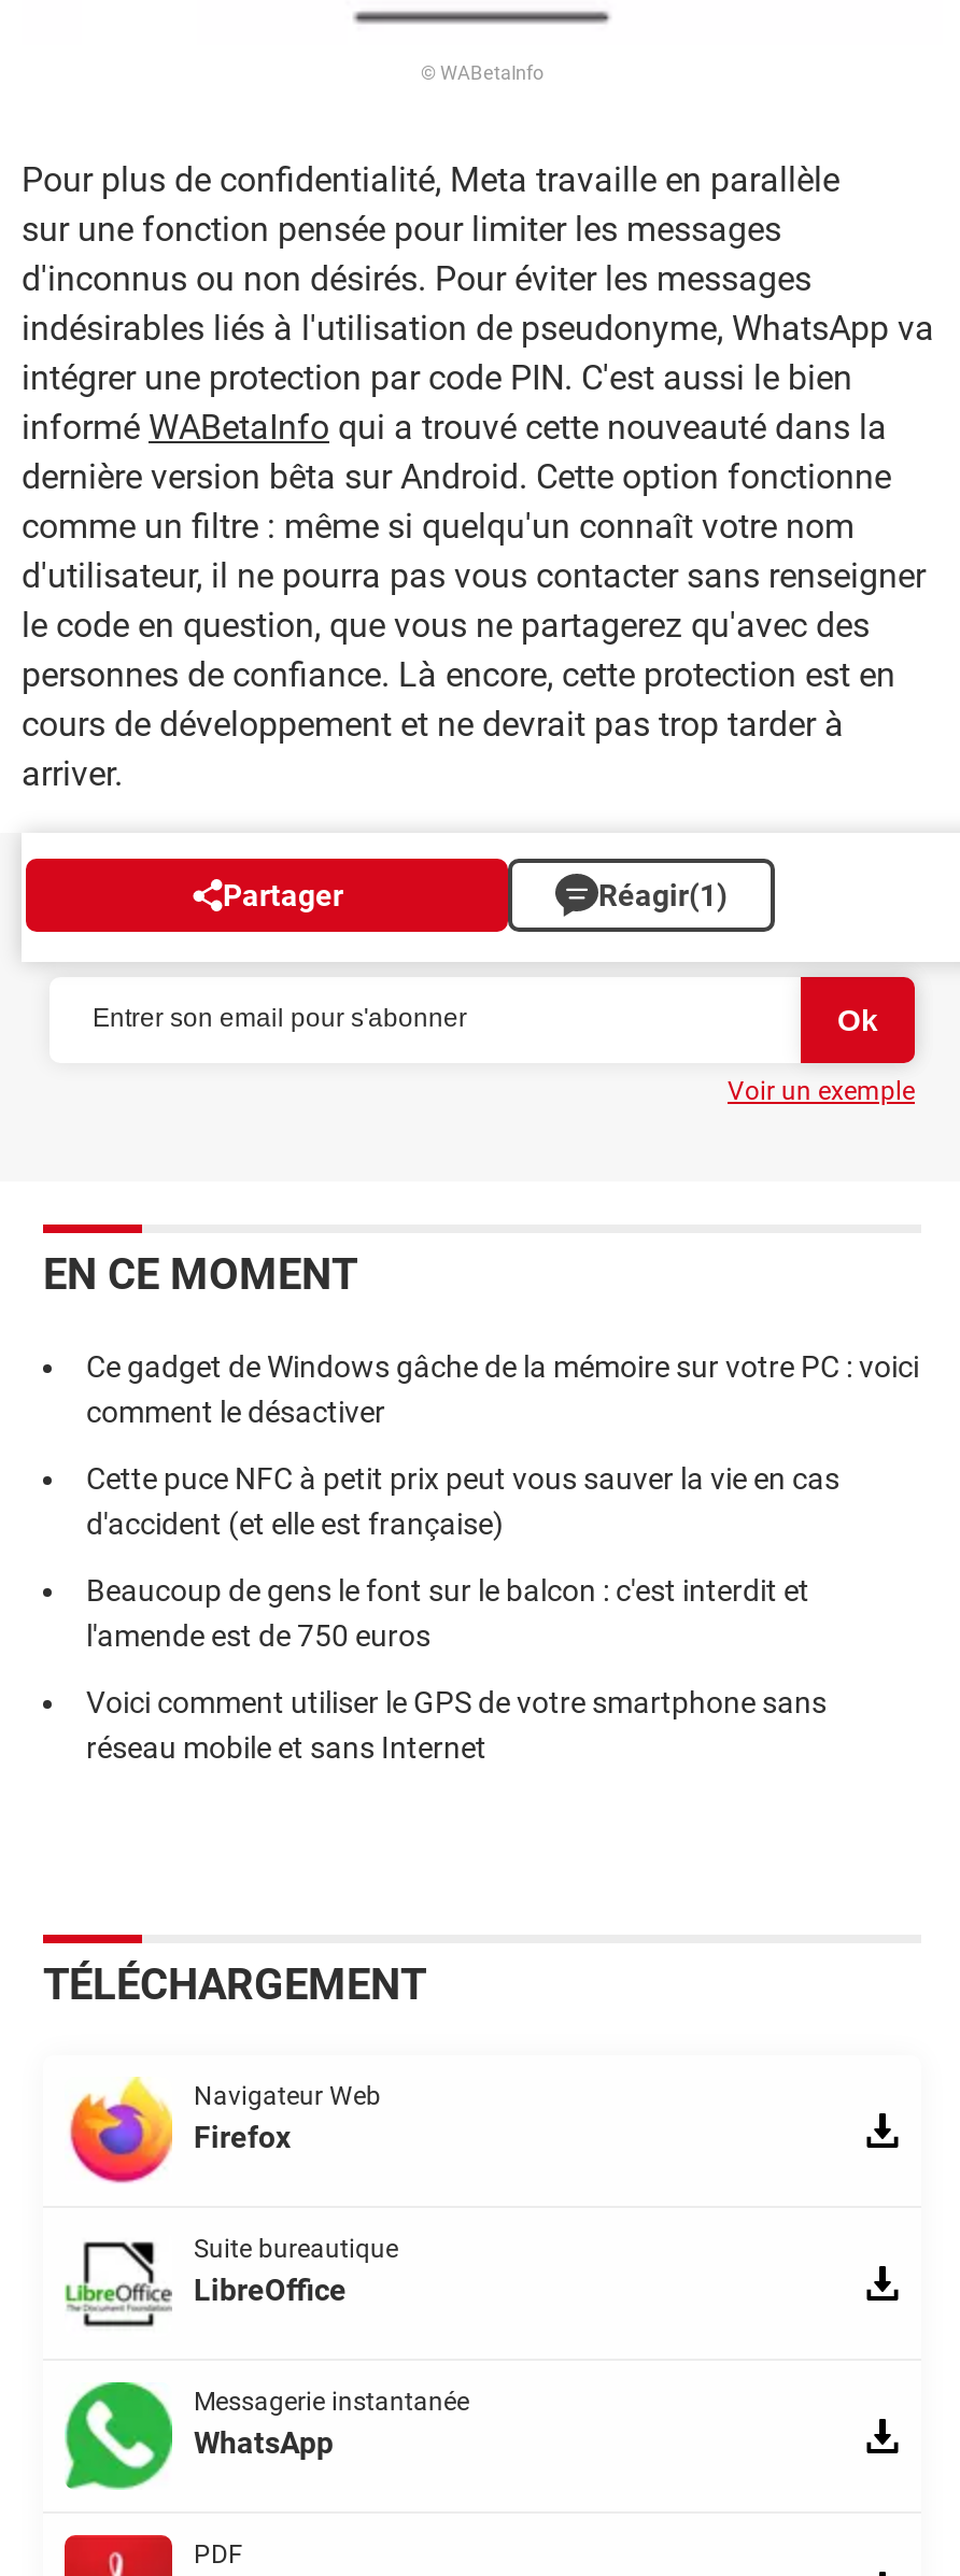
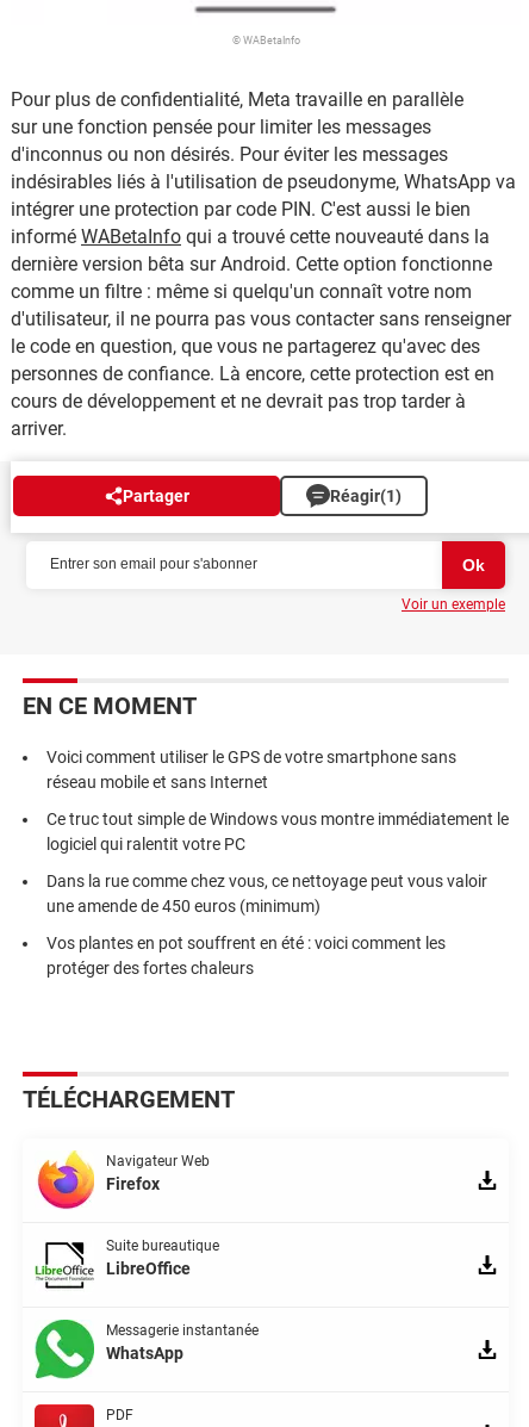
[86,1349,919,1653] Ce gadget de Windows gâche de la mémoire sur votre PC : voici | comment le désactiver | Cette puce NFC à petit prix peut vous sauver la vie en cas | d'accident (et elle est française) | Beaucoup de gens le font sur le balcon : c'est interdit et | l'amende est de 750 euros -> none
moved [86,1685,827,1764] -> [46,747,456,791]: Voici comment utiliser le GPS de votre smartphone sans | réseau mobile et sans Internet
none -> [46,809,509,977] Ce truc tout simple de Windows vous montre immédiatement le | logiciel qui ralentit votre PC | Dans la rue comme chez vous, ce nettoyage peut vous valoir | une amende de 450 euros (minimum) | Vos plantes en pot souffrent en été : voici comment les | protéger des fortes chaleurs

